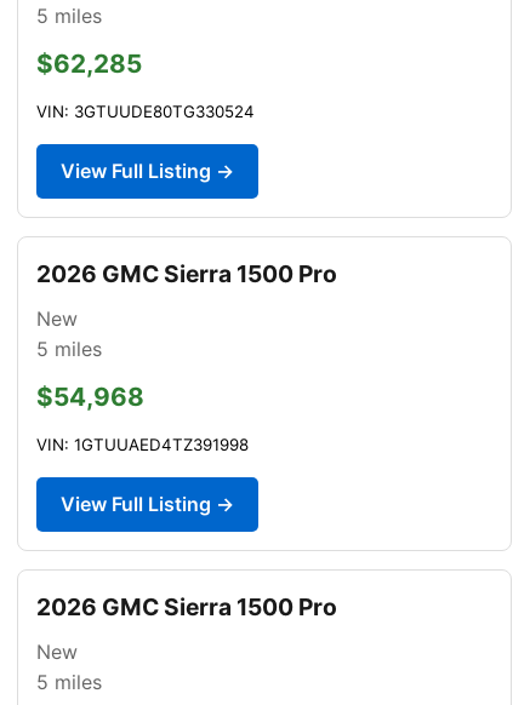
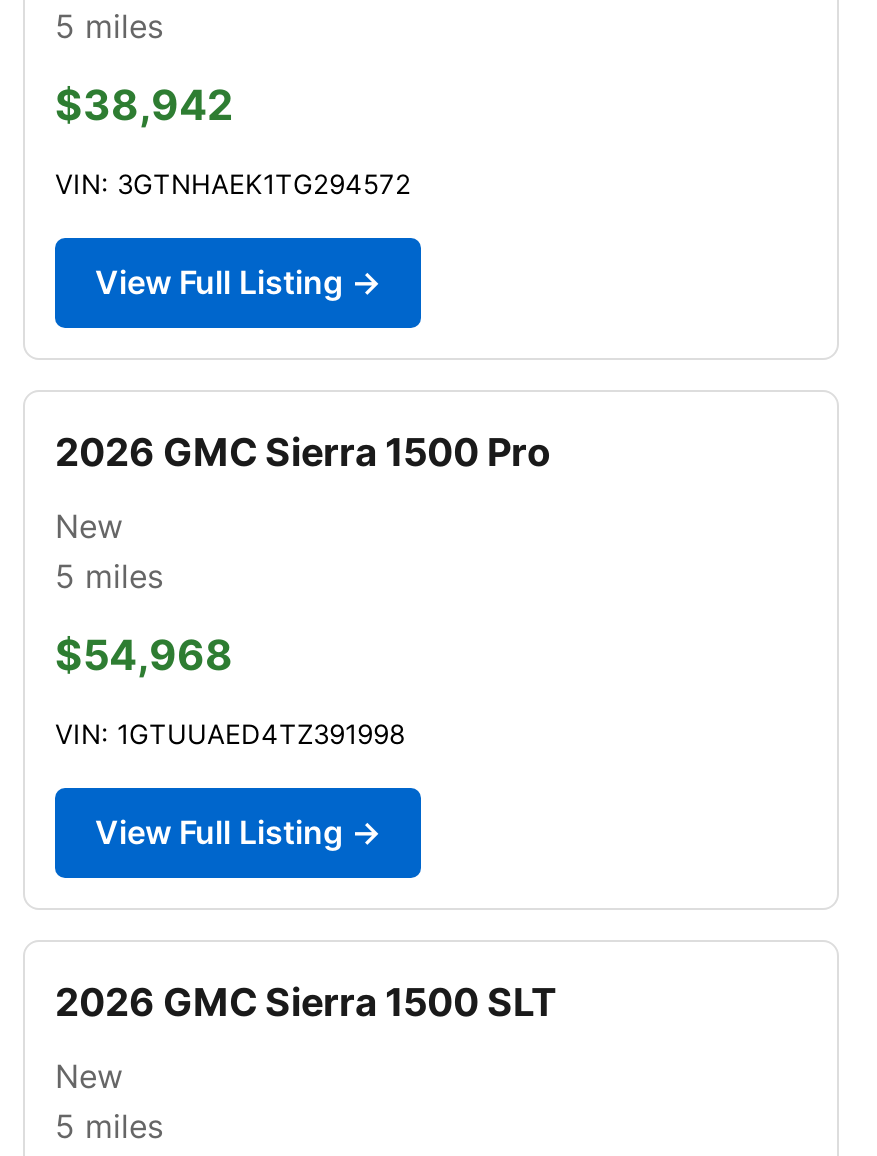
[36,48,142,79] $62,285 -> [55,80,233,130] $38,942
[36,102,255,121] VIN: 3GTUUDE80TG330524 -> [55,168,411,200] VIN: 3GTNHAEK1TG294572
[36,592,337,621] 2026 GMC Sierra 1500 Pro -> [55,978,557,1026] 2026 GMC Sierra 1500 SLT

